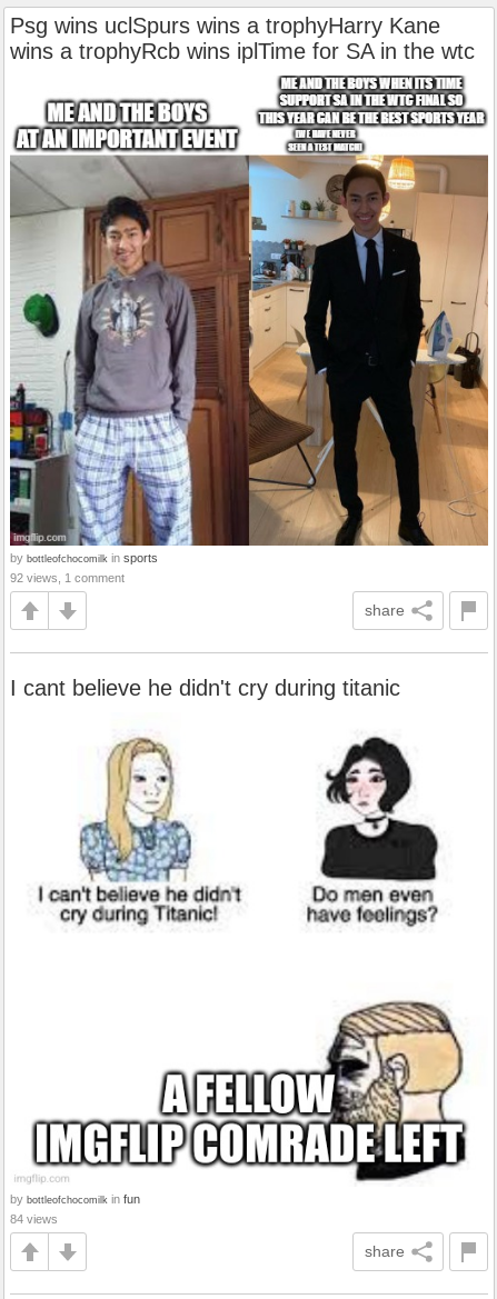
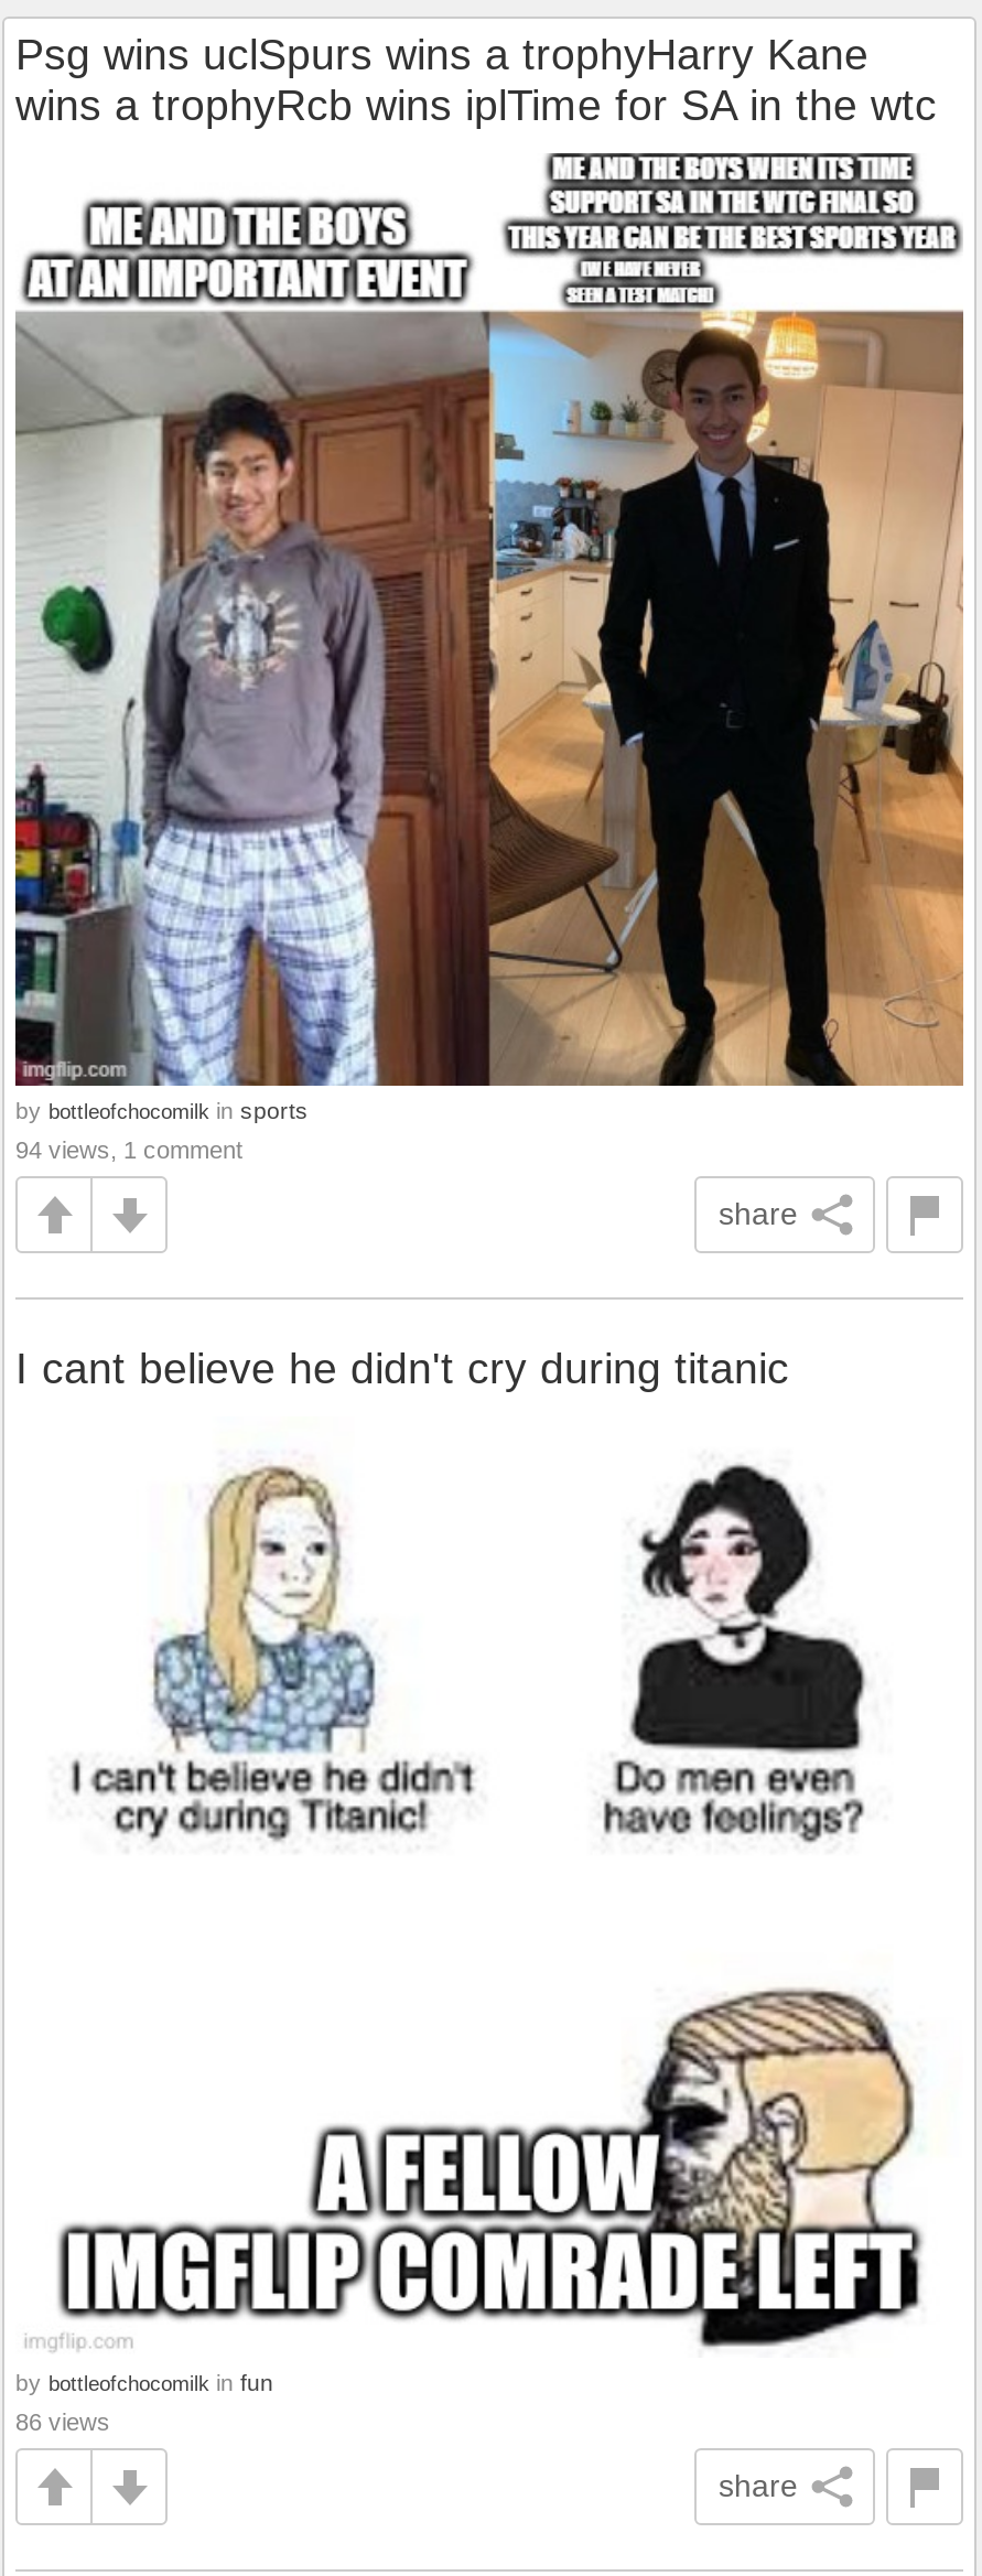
[10,571,125,585] 92 views, 1 comment -> [15,1137,242,1163] 94 views, 1 comment
[10,1213,58,1226] 84 views -> [15,2409,110,2435] 86 views

